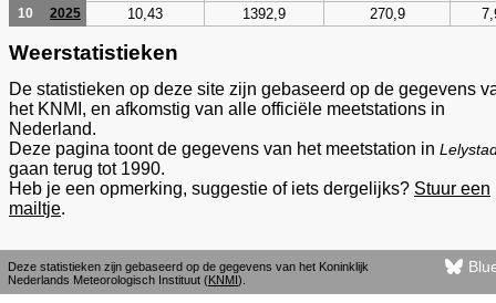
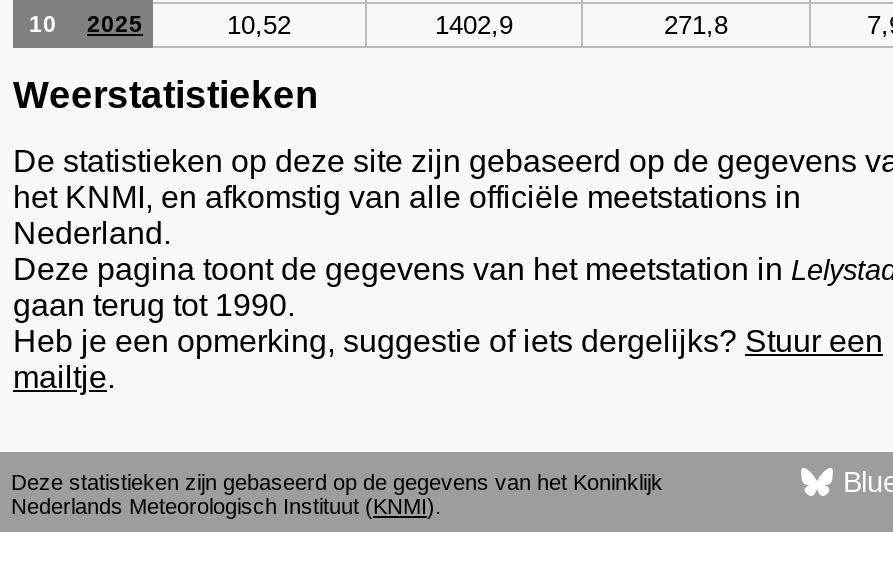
[127,6,163,22] 10,43 -> [227,10,291,40] 10,52
[242,6,286,22] 1392,9 -> [435,10,513,40] 1402,9
[369,6,405,22] 270,9 -> [664,10,728,40] 271,8

